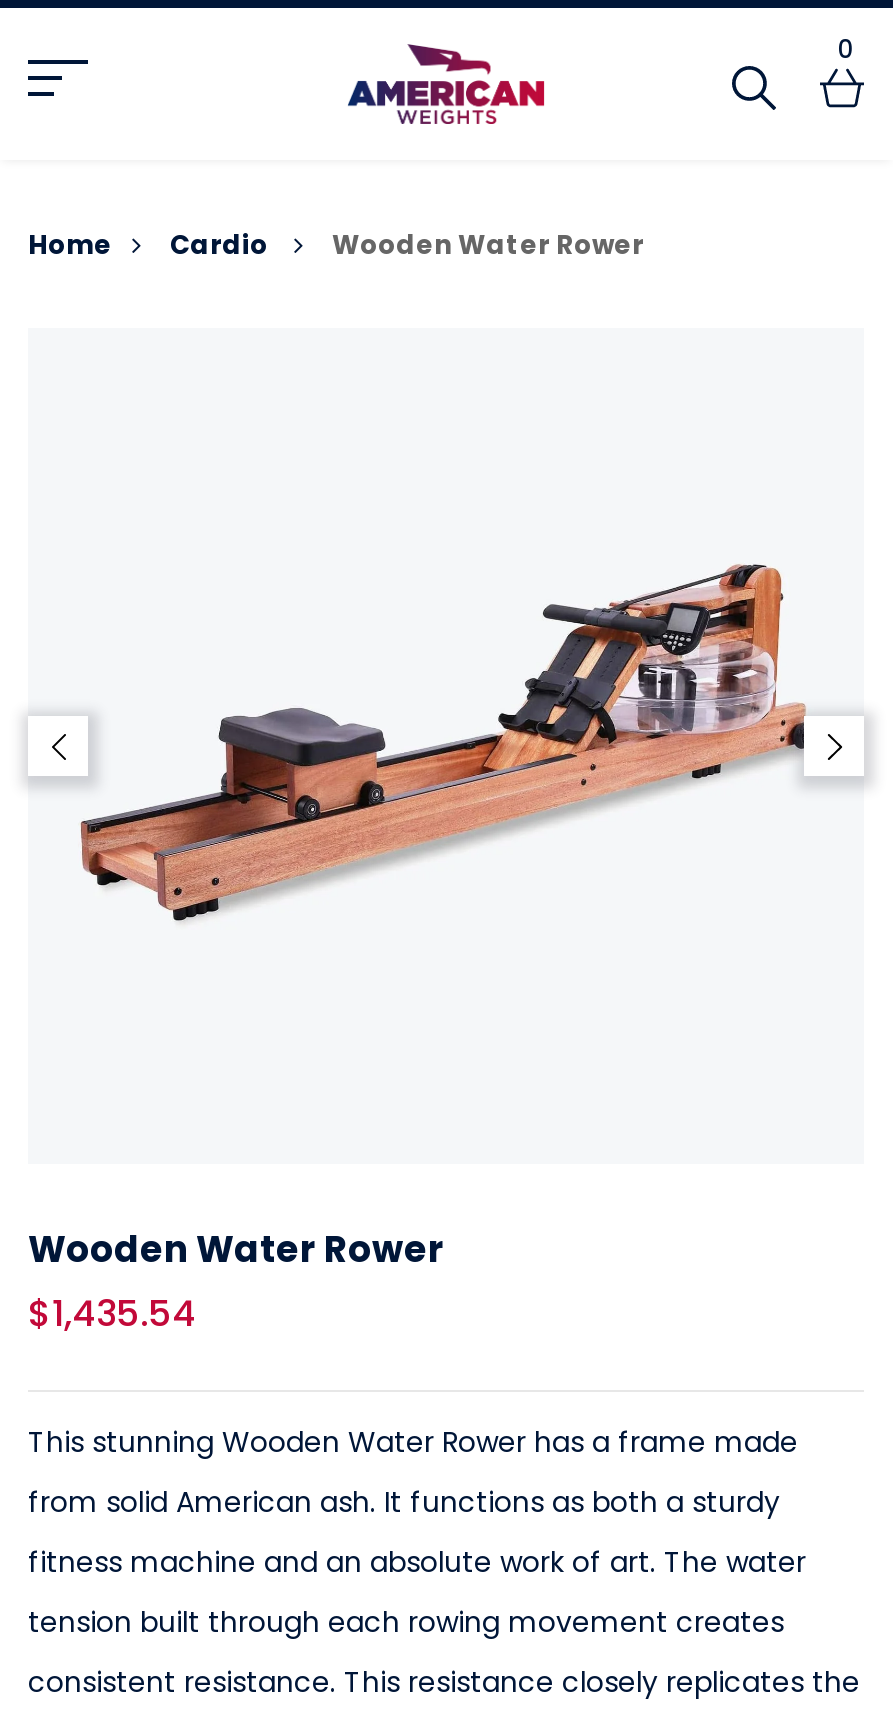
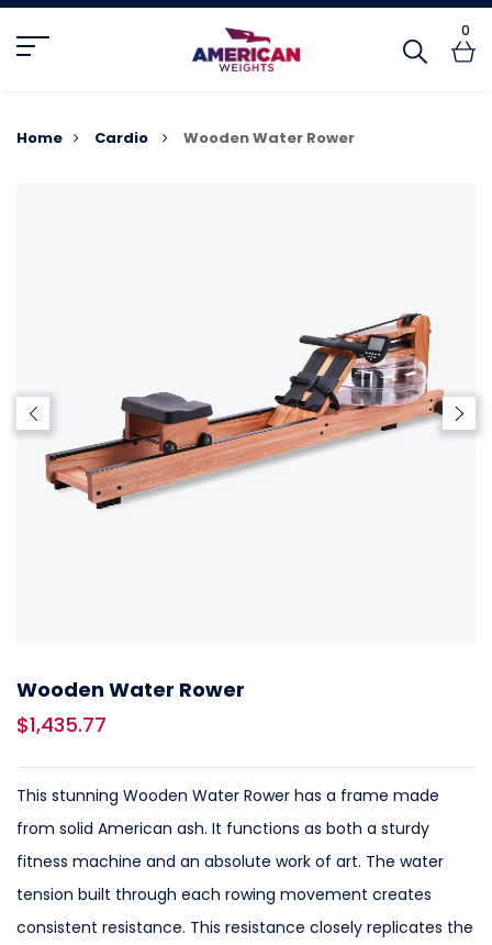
[28,1287,196,1337] $1,435.54 -> [16,711,107,738] $1,435.77

